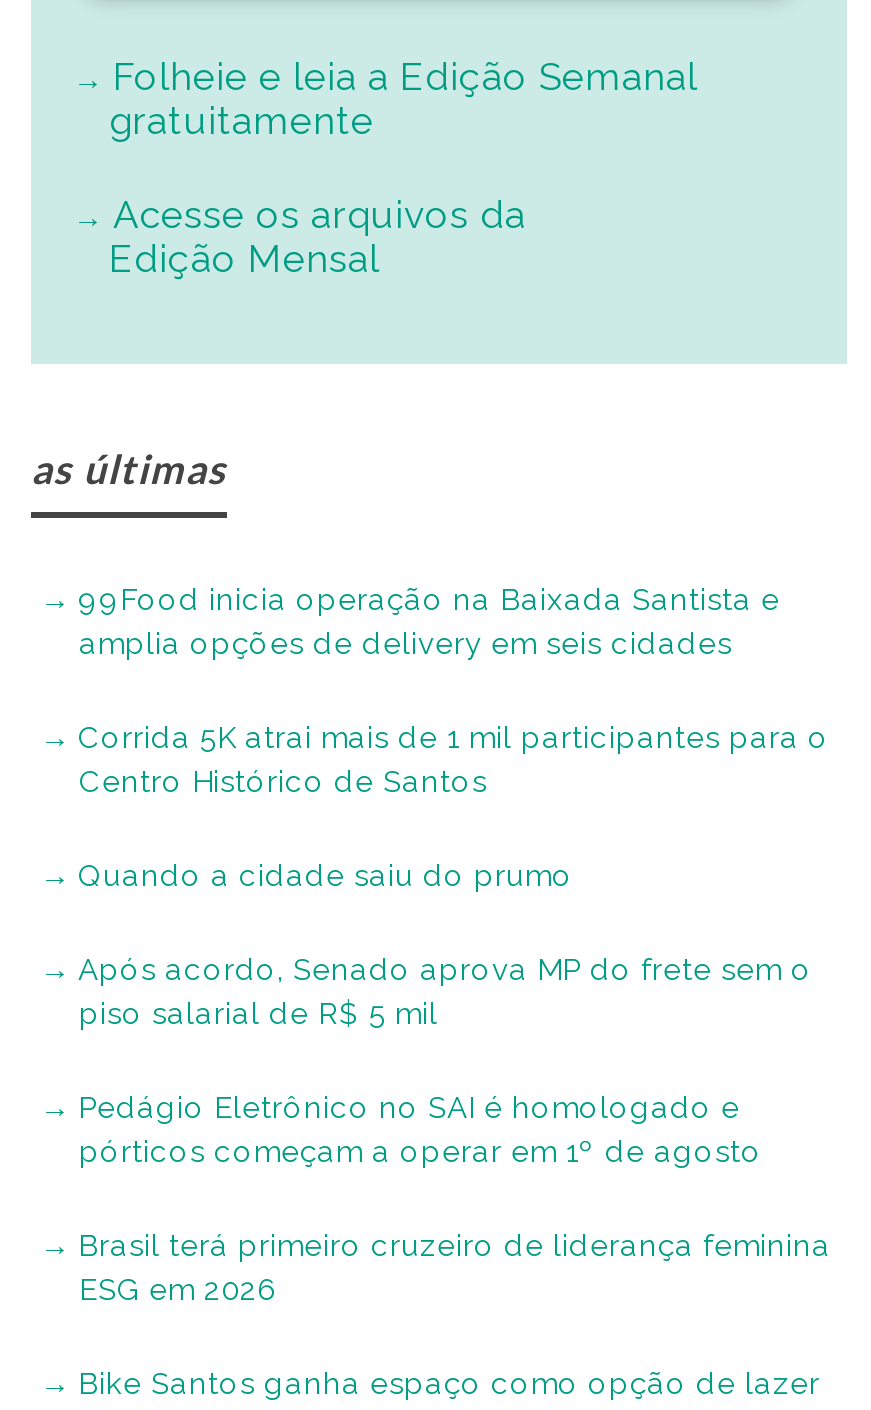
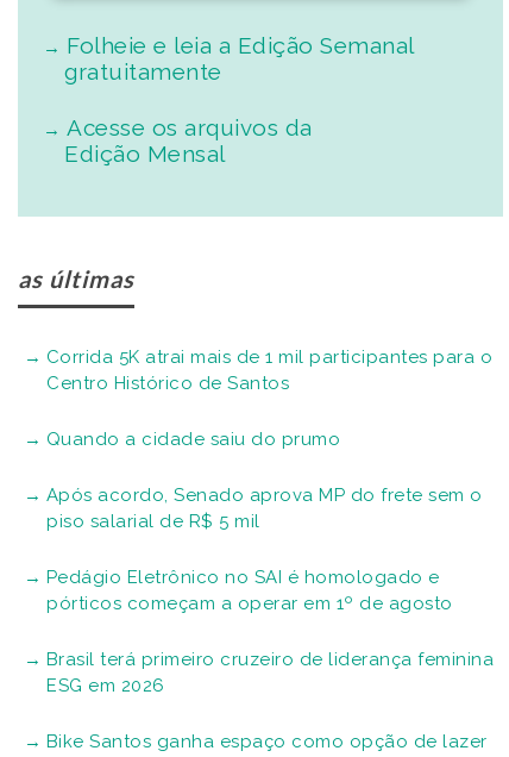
[78,583,780,663] 99Food inicia operação na Baixada Santista e | amplia opções de delivery em seis cidades -> none

